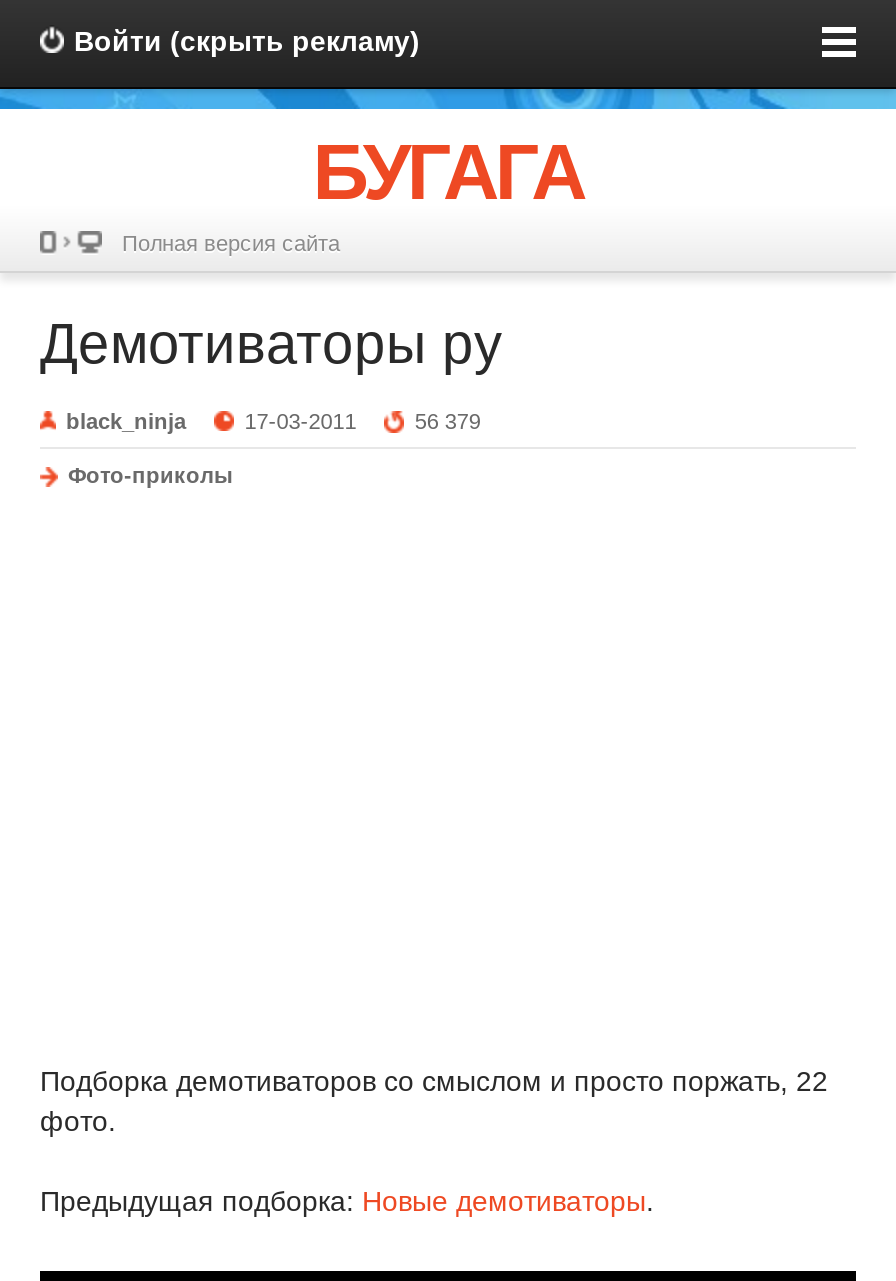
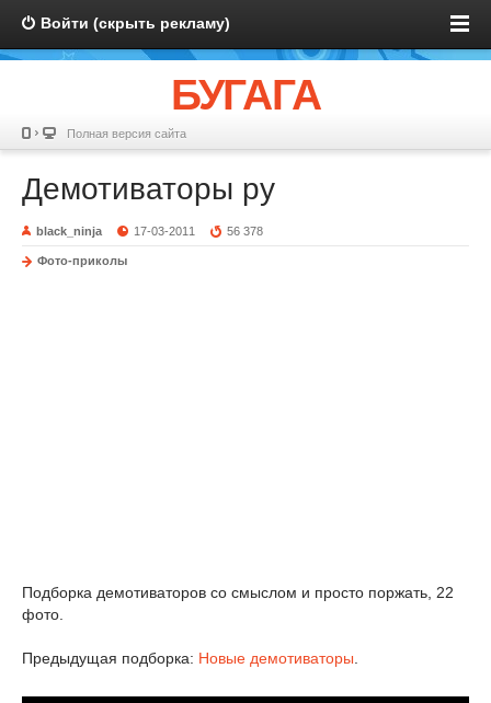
[415,409,481,433] 56 379 -> [227,224,263,238] 56 378

